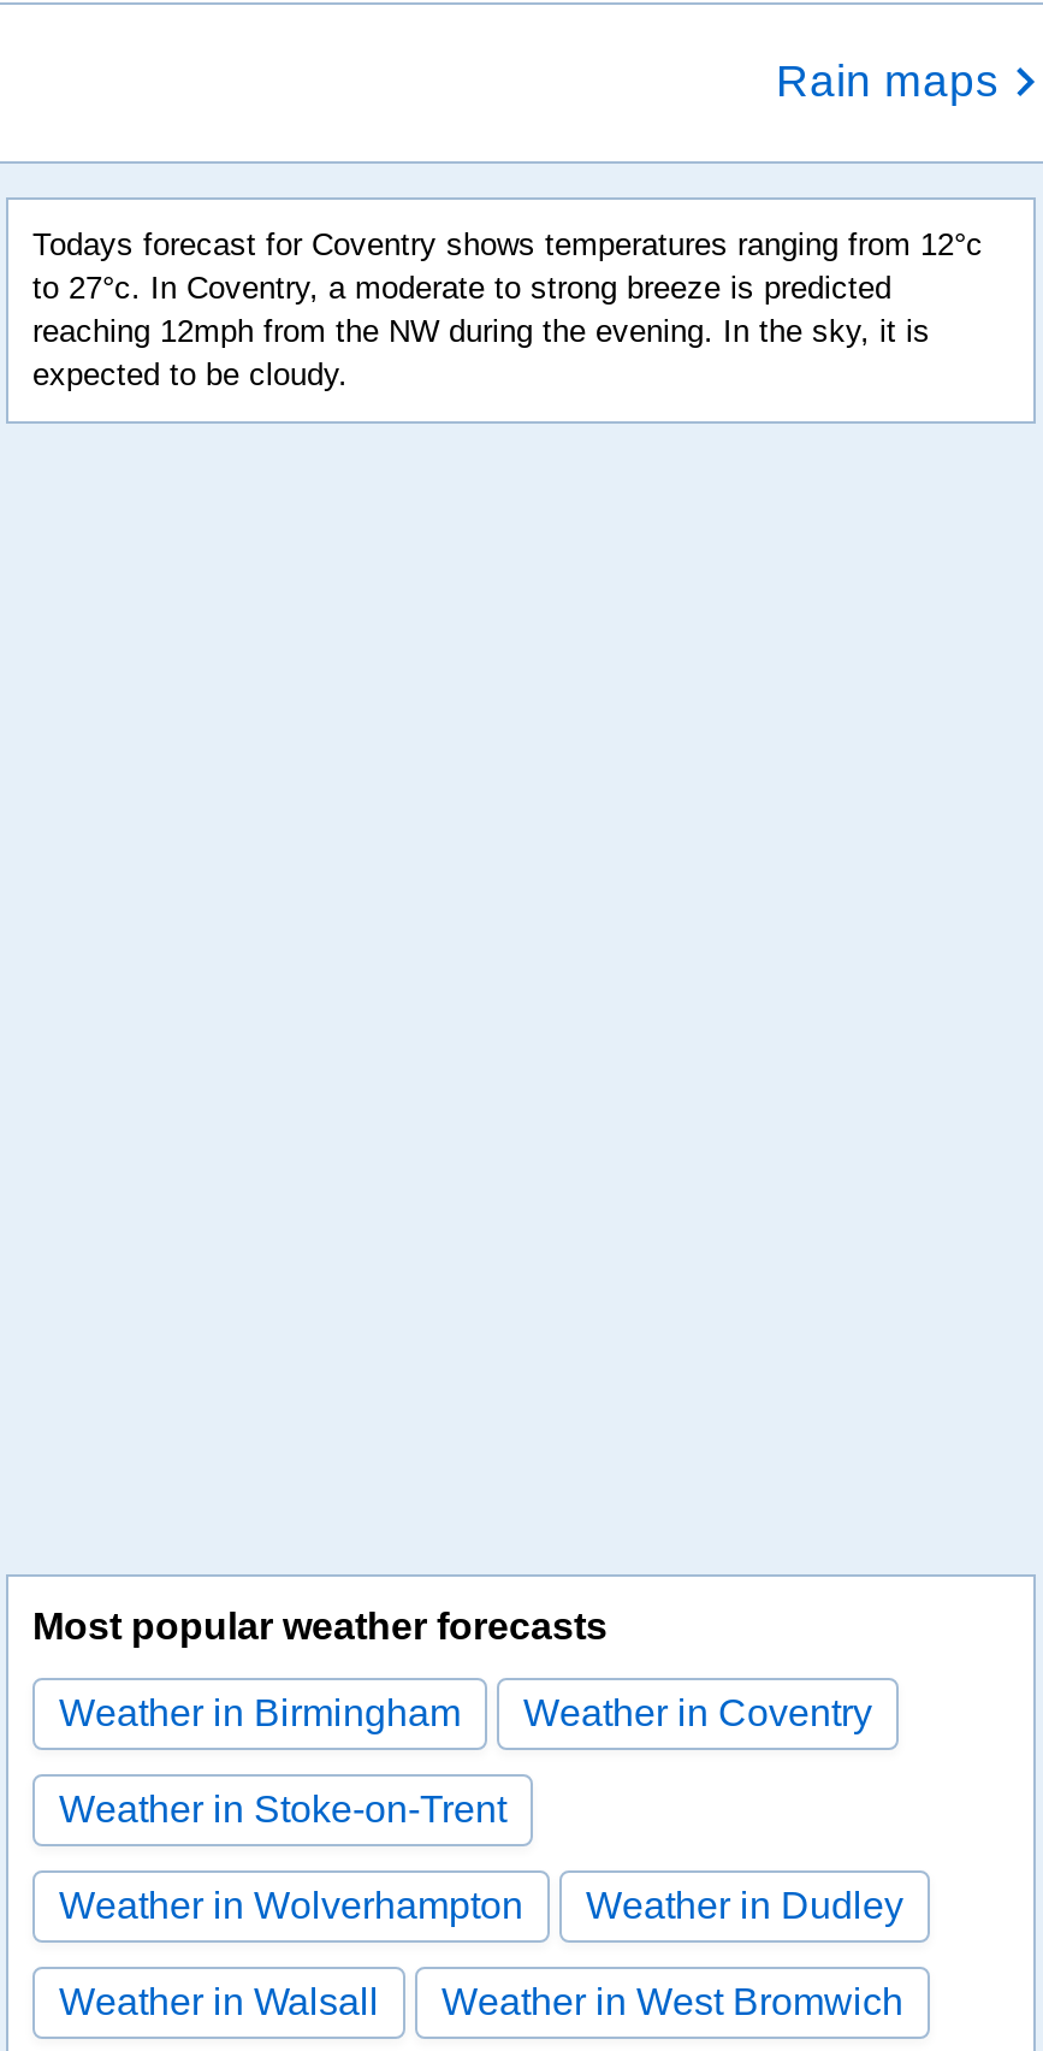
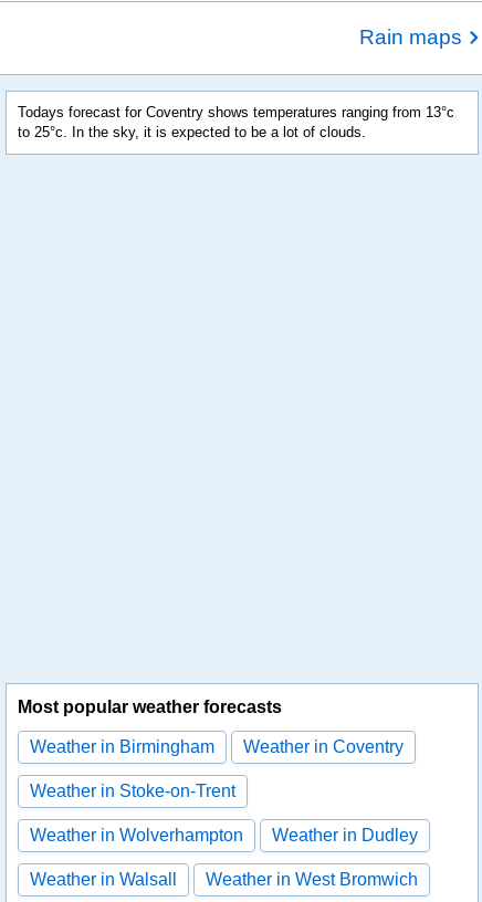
[32,226,983,392] Todays forecast for Coventry shows temperatures ranging from 12°c | to 27°c. In Coventry, a moderate to strong breeze is predicted | reaching 12mph from the NW during the evening. In the sky, it is | expected to be cloudy. -> [18,104,454,140] Todays forecast for Coventry shows temperatures ranging from 13°c | to 25°c. In the sky, it is expected to be a lot of clouds.

